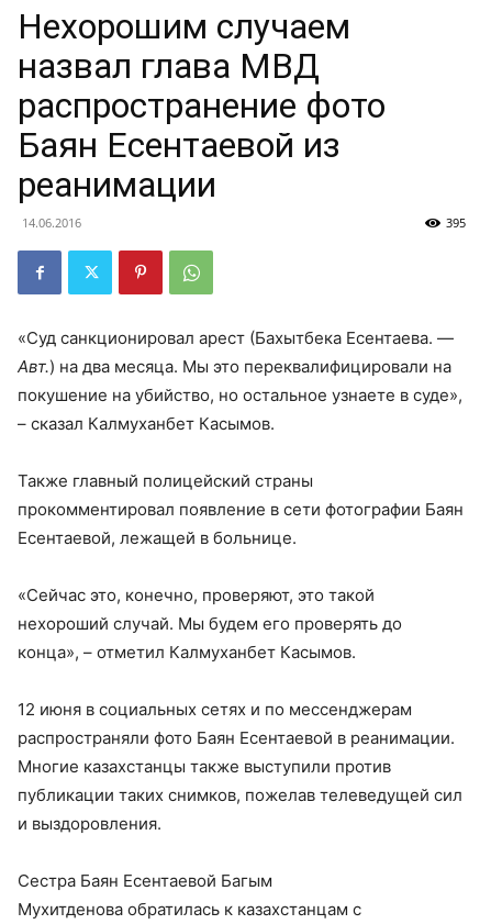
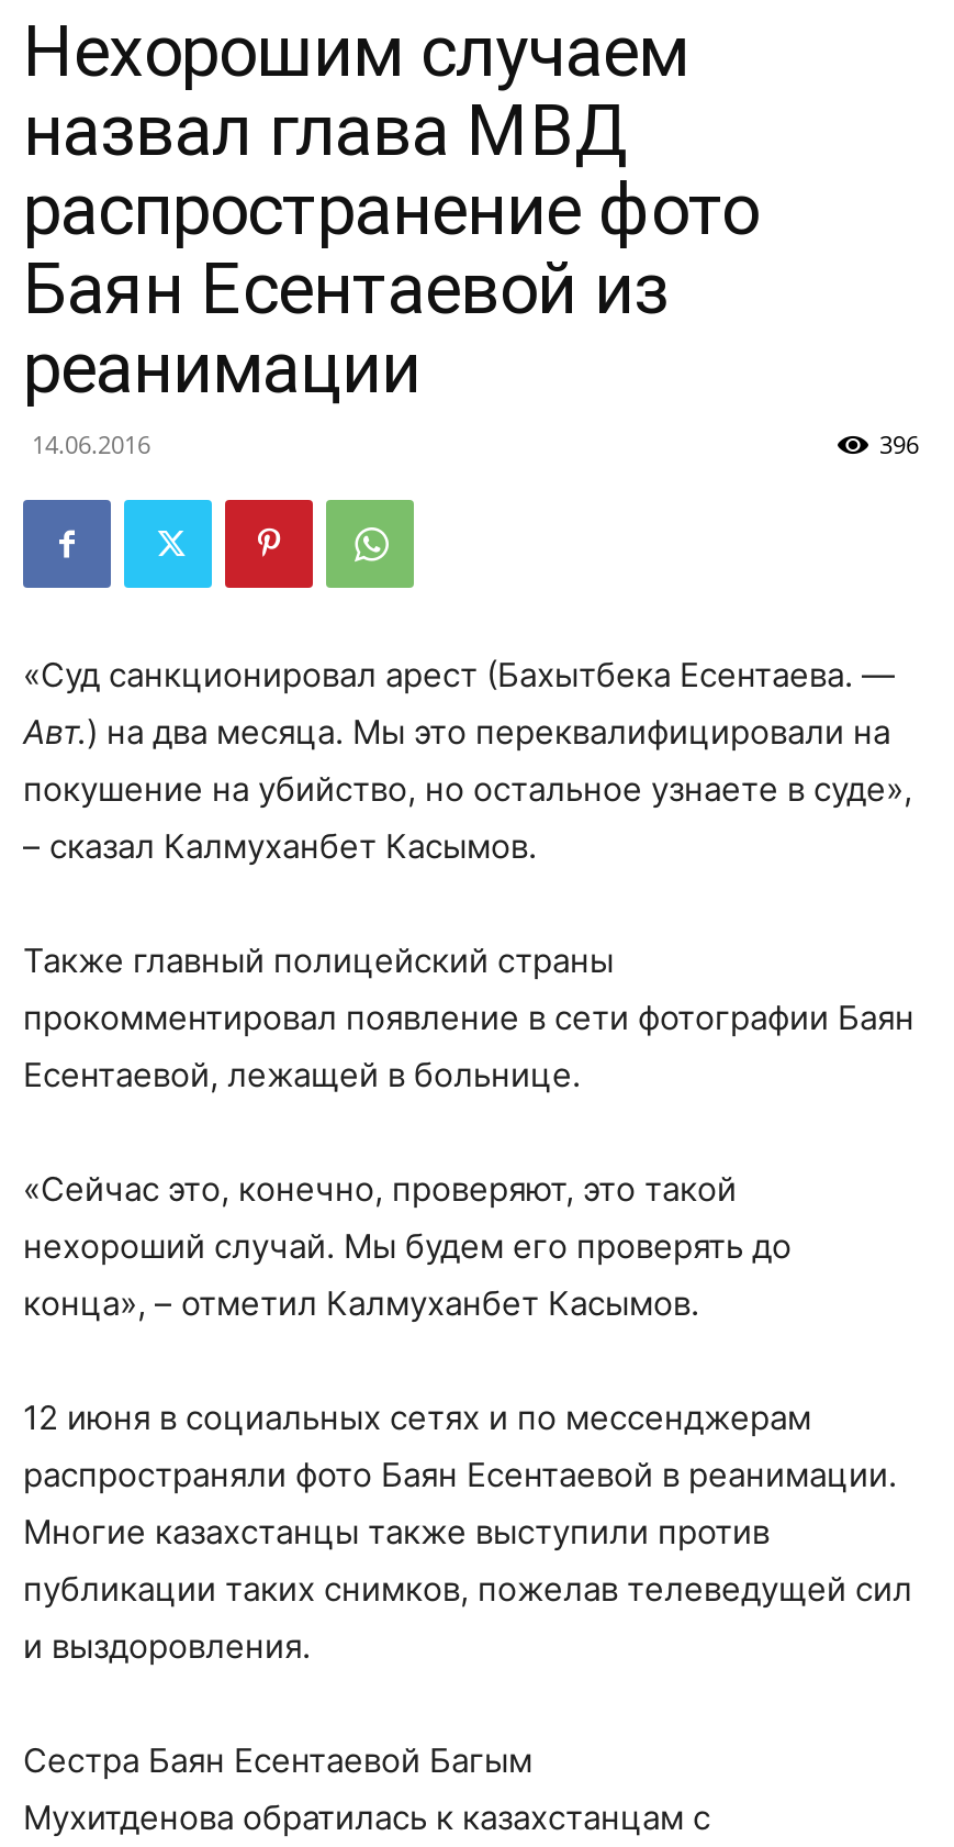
[446,214,466,231] 395 -> [879,427,919,460] 396

